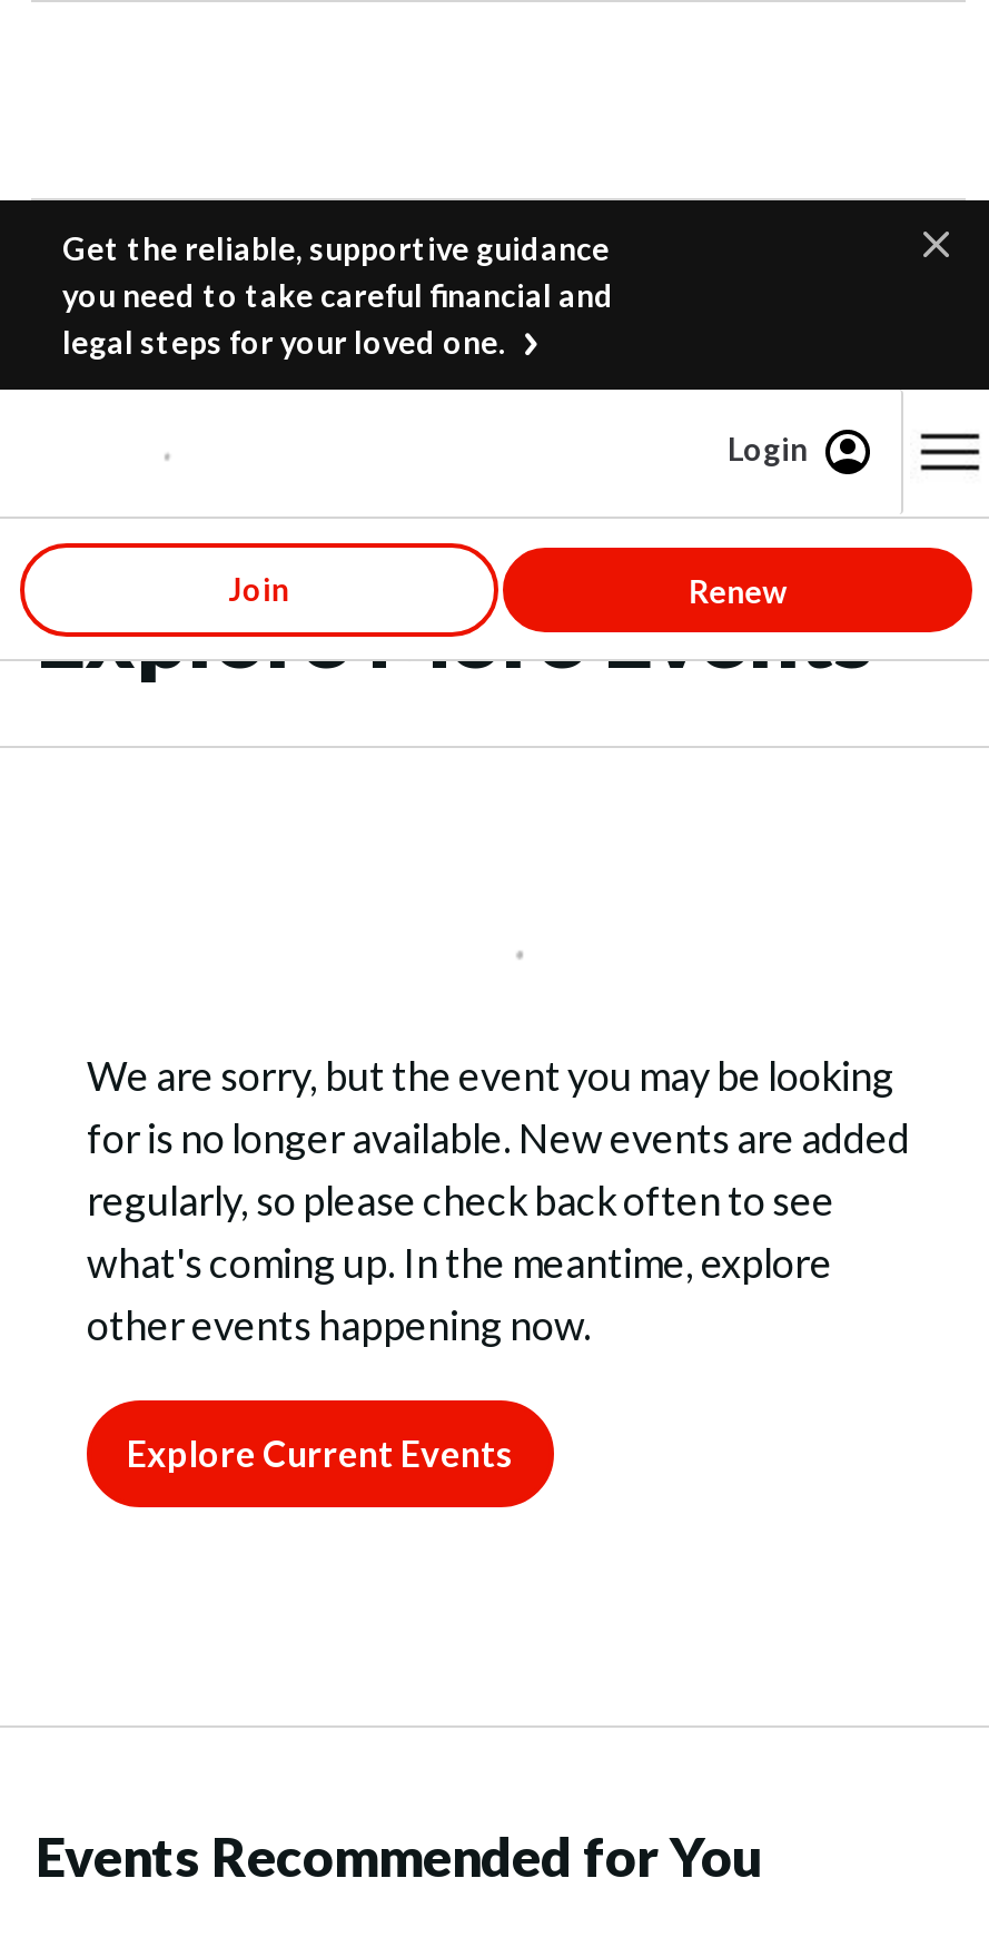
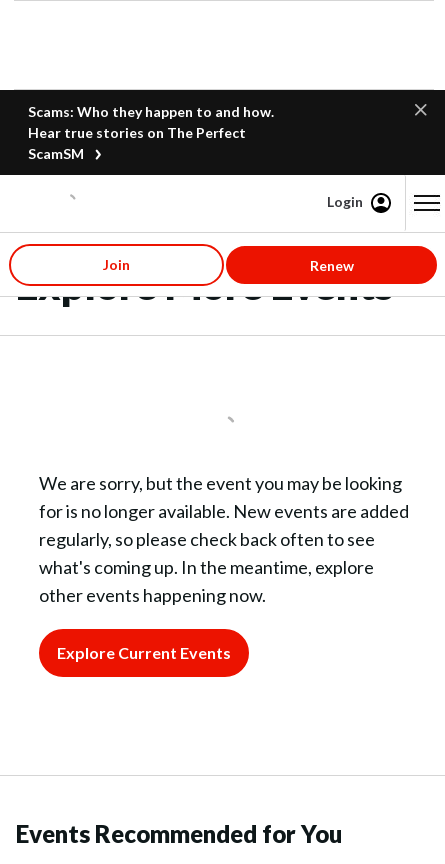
[62,229,614,361] Get the reliable, supportive guidance | you need to take careful financial and | legal steps for your loved one. -> [28,103,274,162] Scams: Who they happen to and how. | Hear true stories on The Perfect | ScamSM

